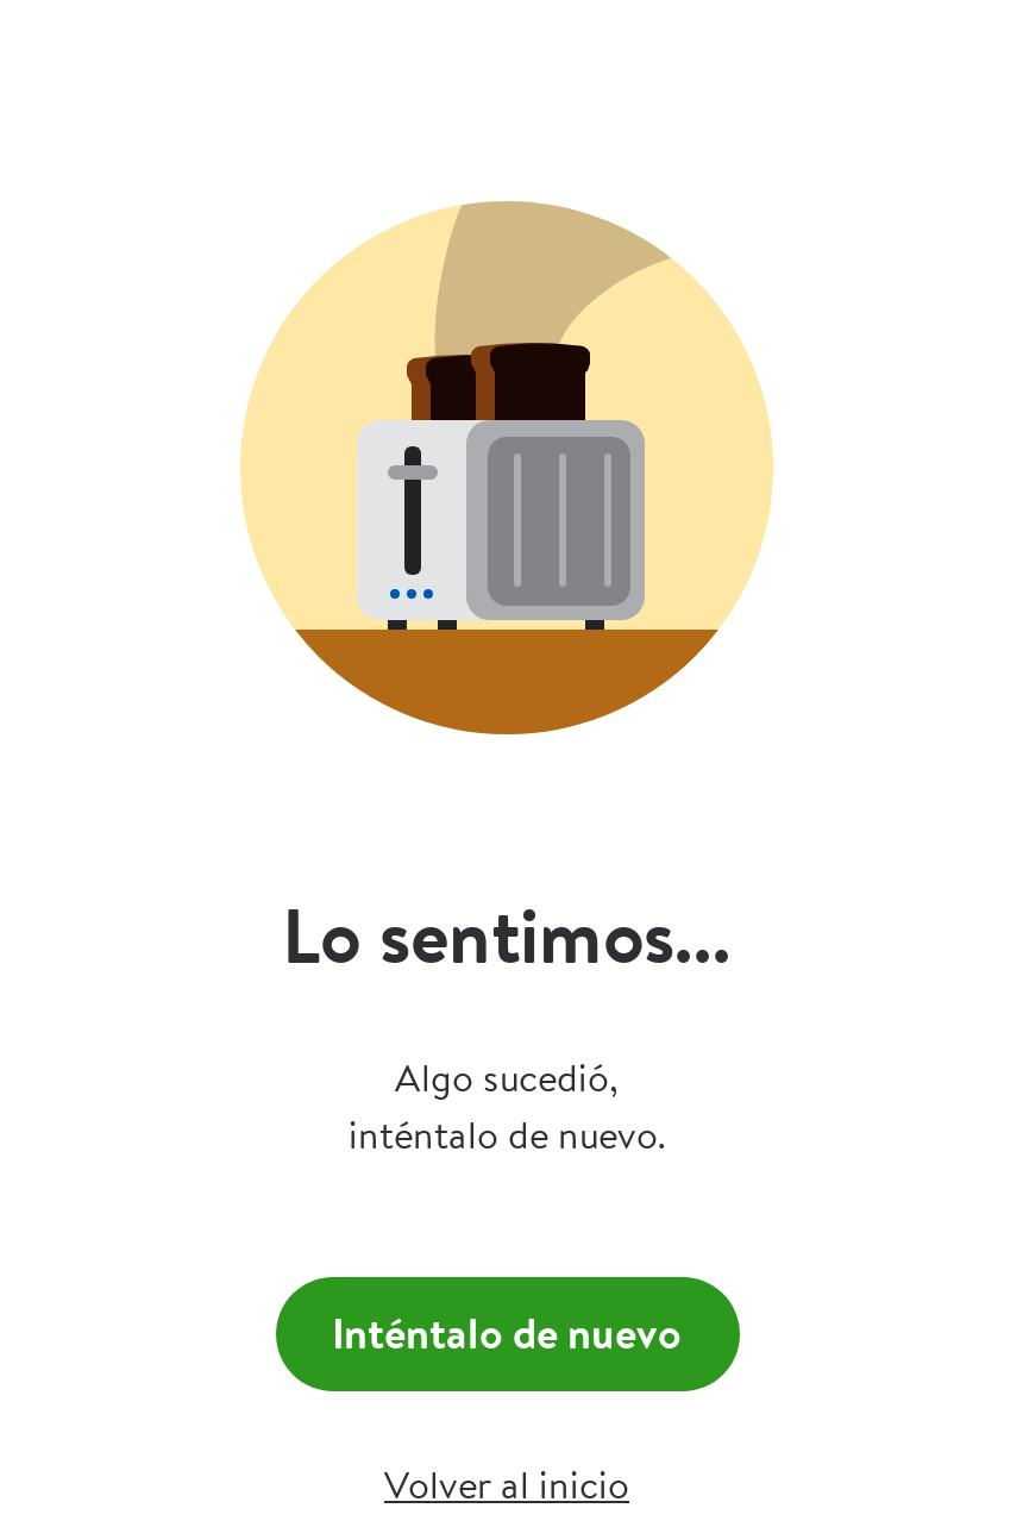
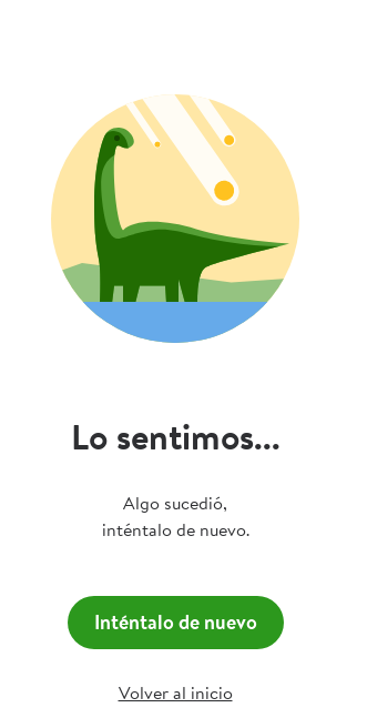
[266,201,745,737] [image] -> [62,95,288,344] [image]

